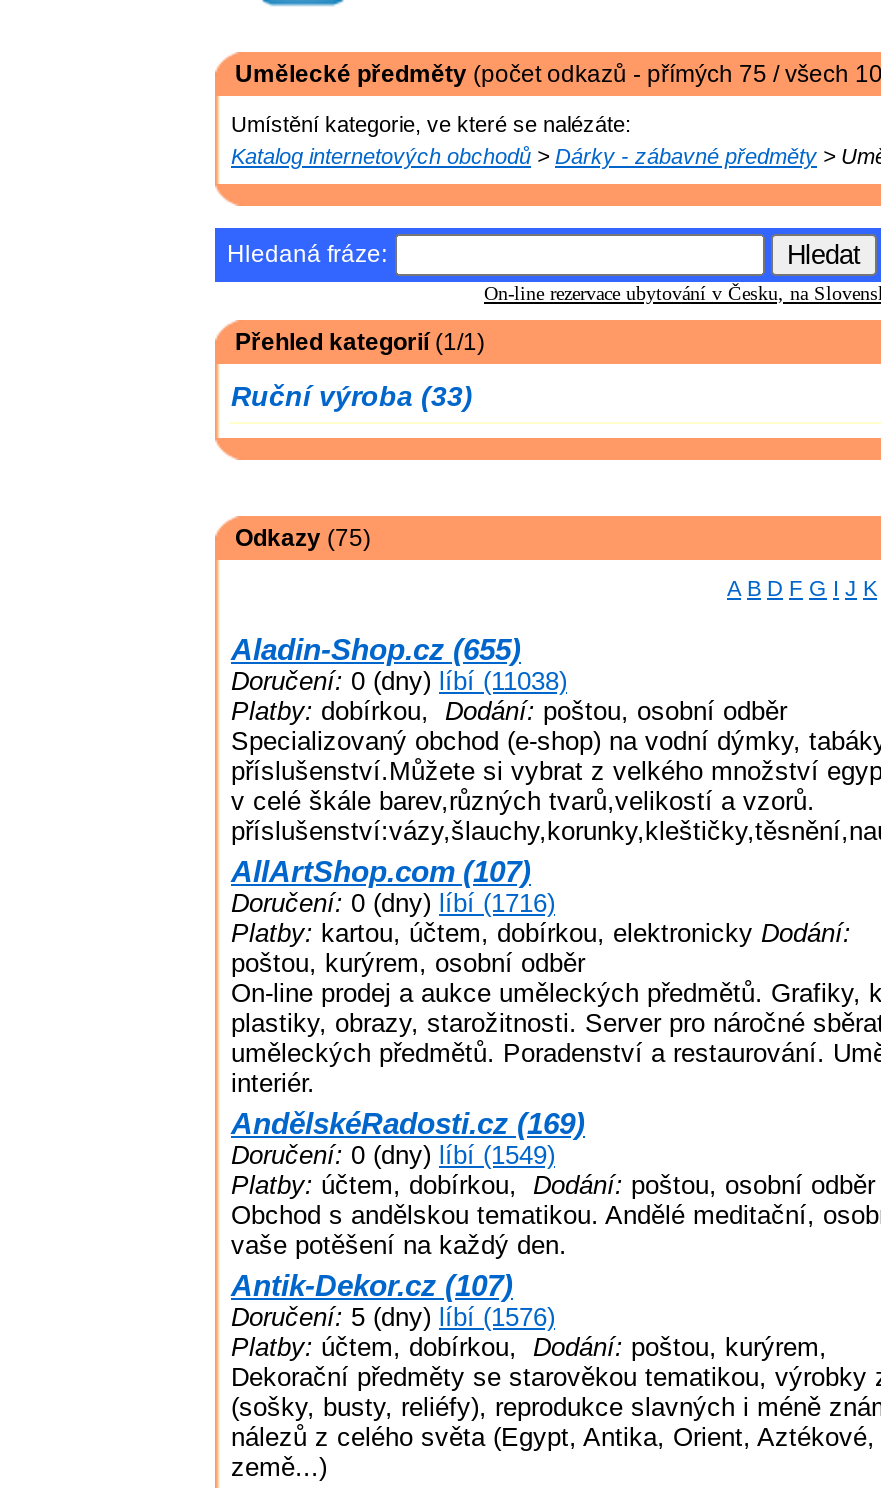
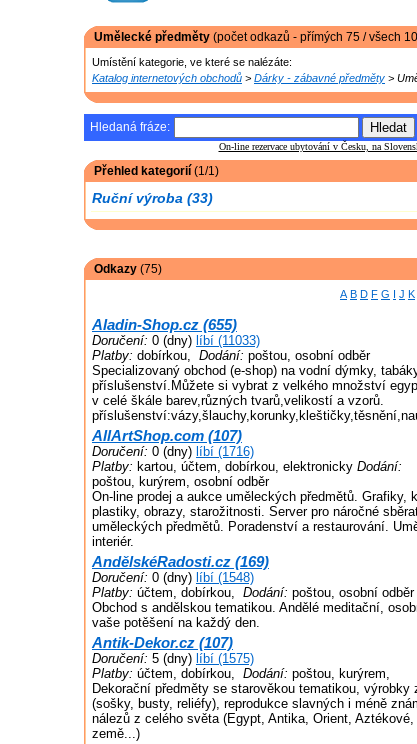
[231,666,567,696] Doručení: 0 (dny) líbí (11038) -> [92,333,260,348] Doručení: 0 (dny) líbí (11033)
[231,1140,555,1170] Doručení: 0 (dny) líbí (1549) -> [92,570,254,585] Doručení: 0 (dny) líbí (1548)
[231,1302,555,1332] Doručení: 5 (dny) líbí (1576) -> [92,651,254,666] Doručení: 5 (dny) líbí (1575)

